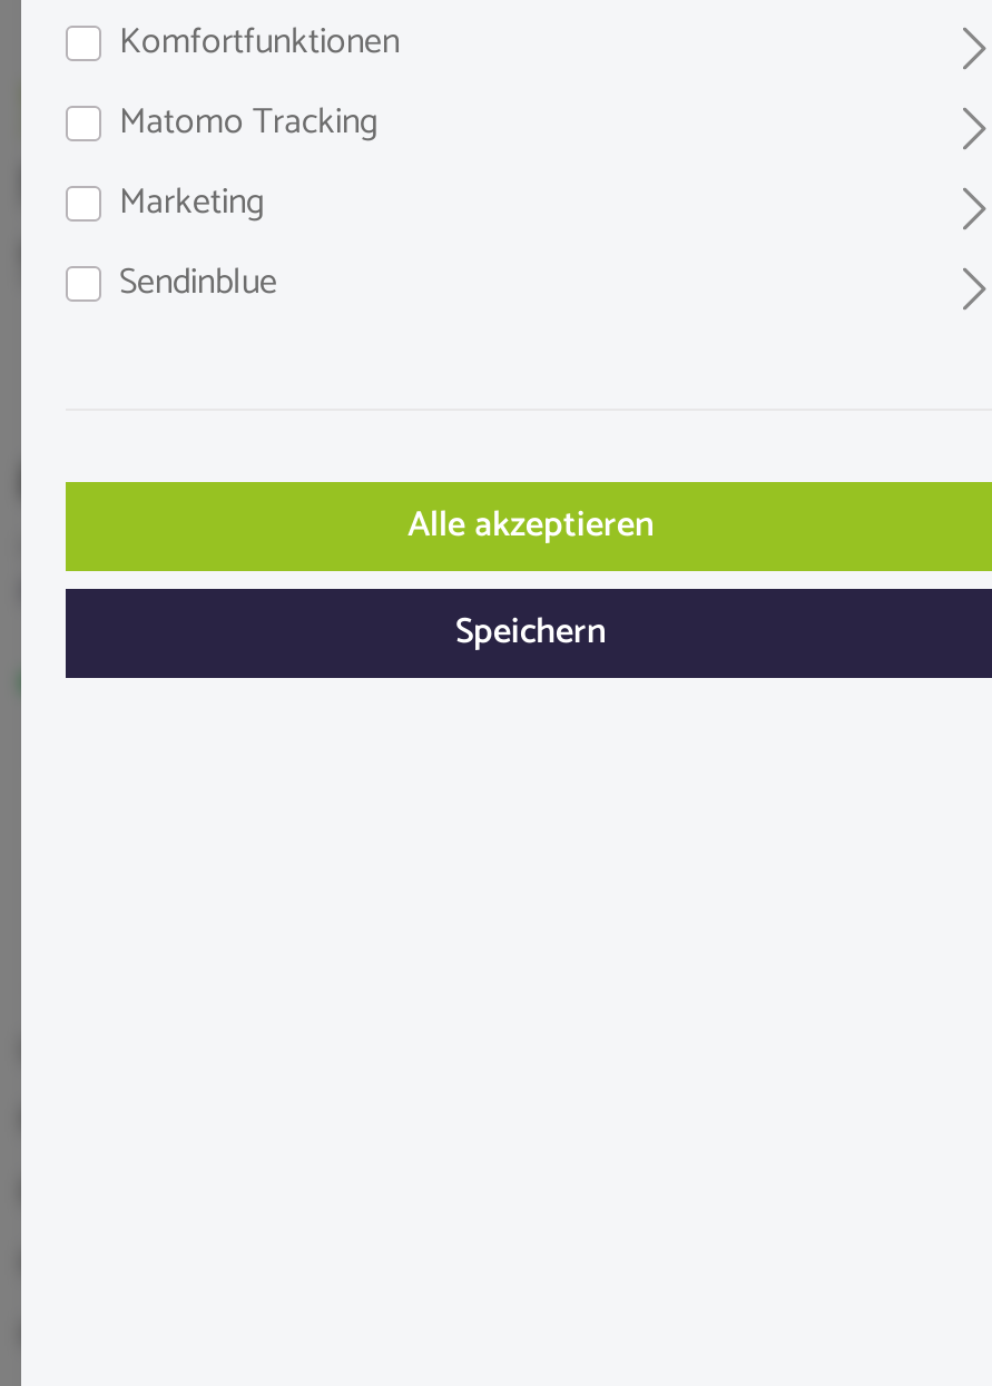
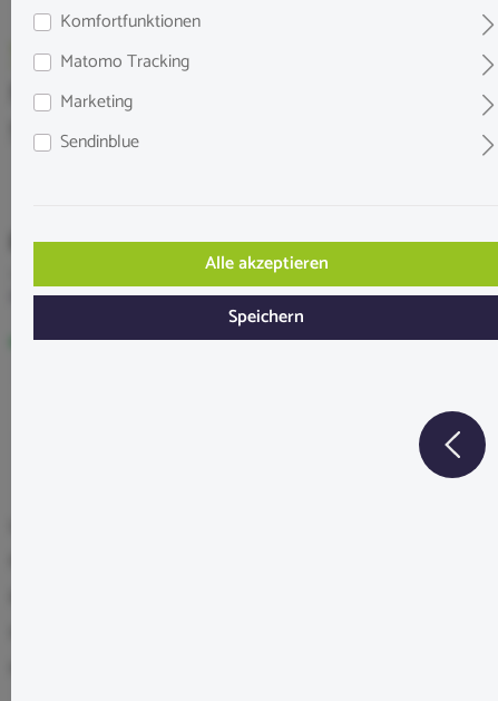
none -> [418,410,487,479] [image]

